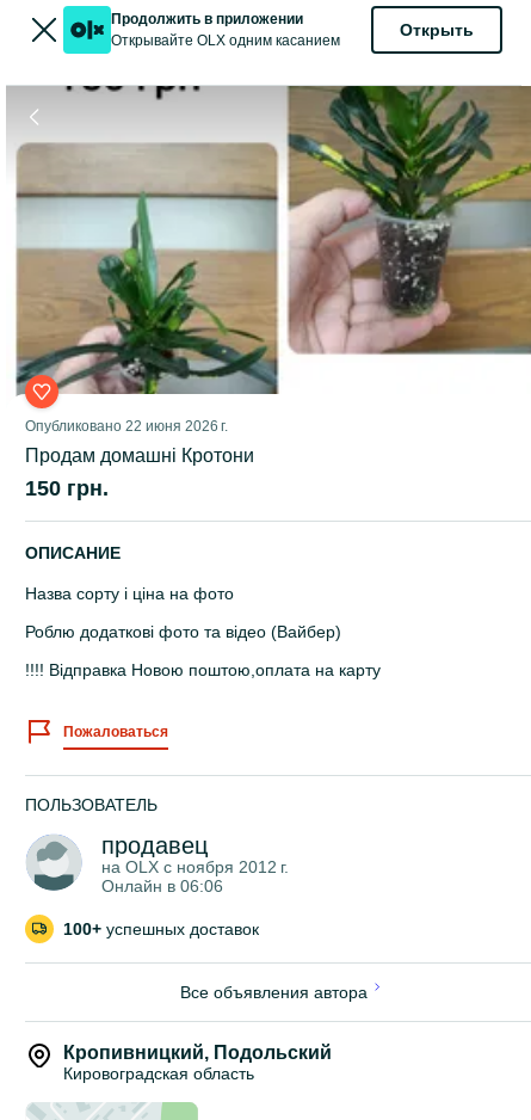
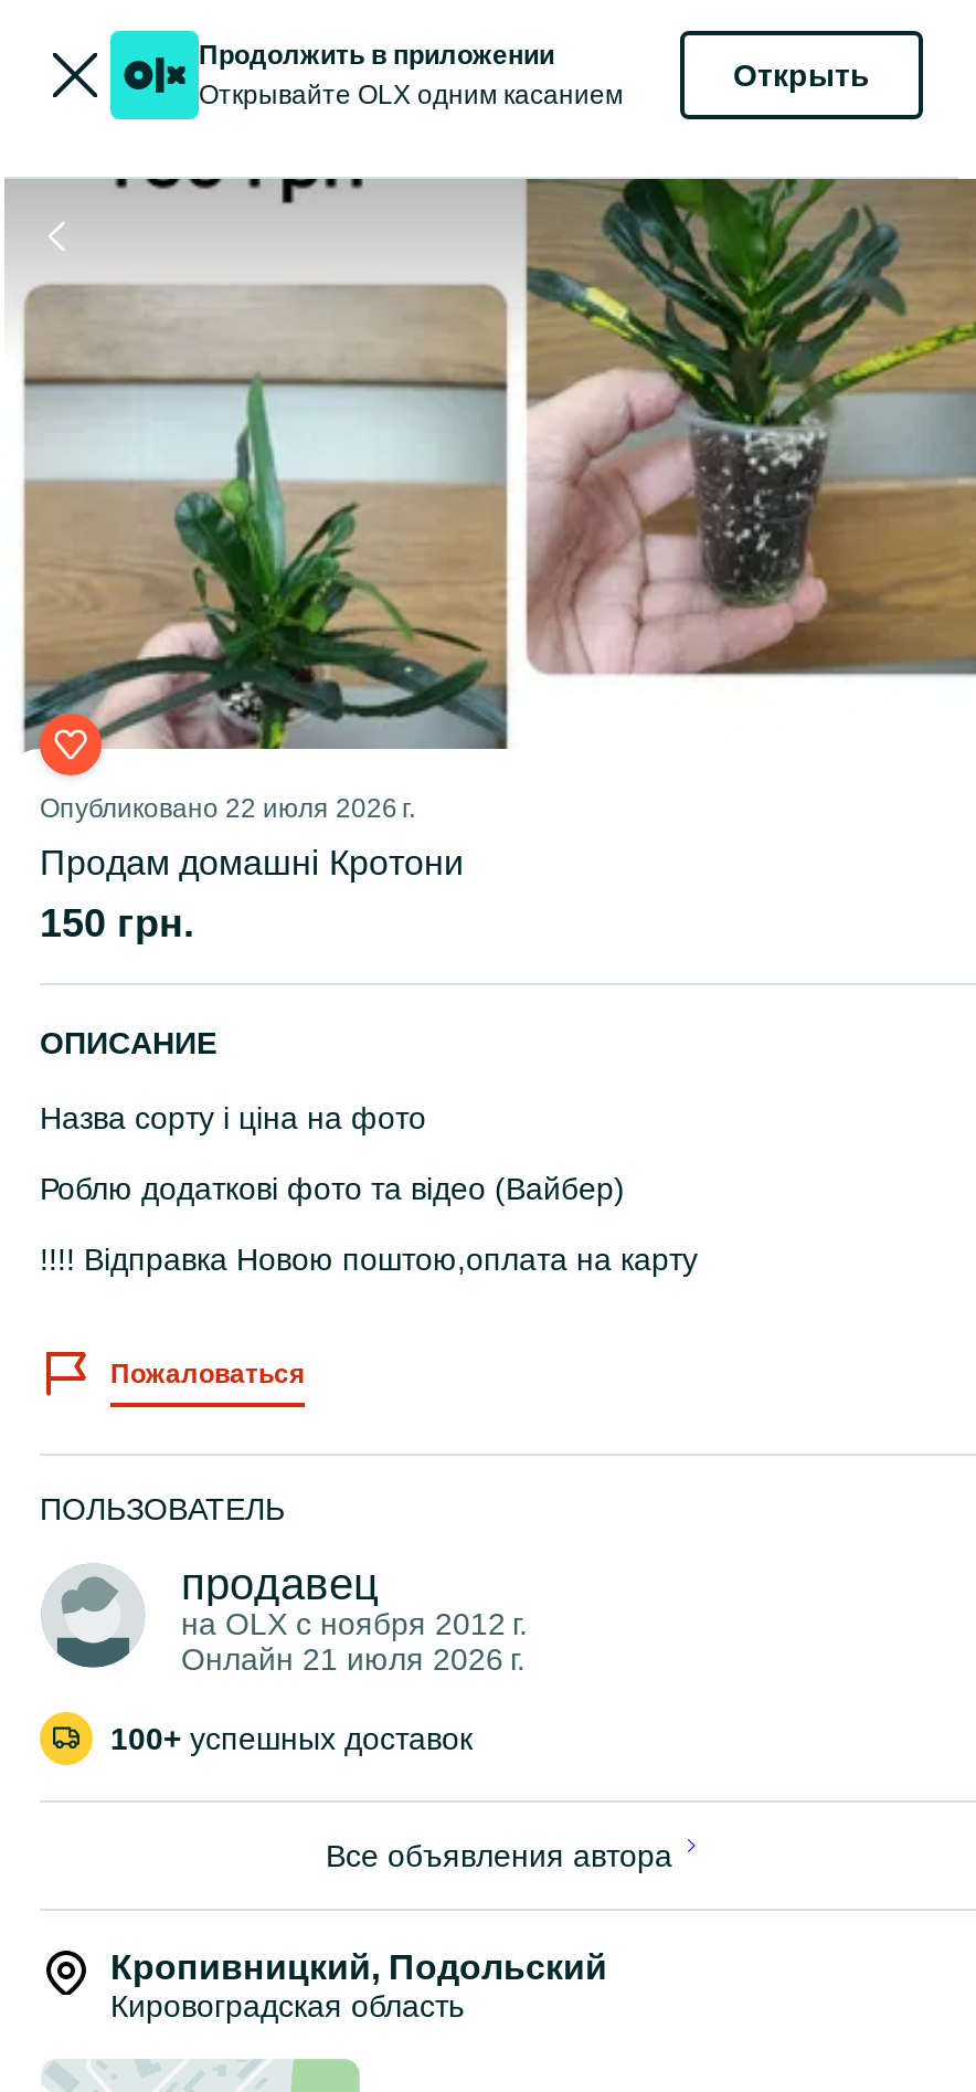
[25,418,228,435] Опубликовано 22 июня 2026 г. -> [40,793,415,824] Опубликовано 22 июля 2026 г.
[101,876,223,896] Онлайн в 06:06 -> [181,1641,526,1677] Онлайн 21 июля 2026 г.

